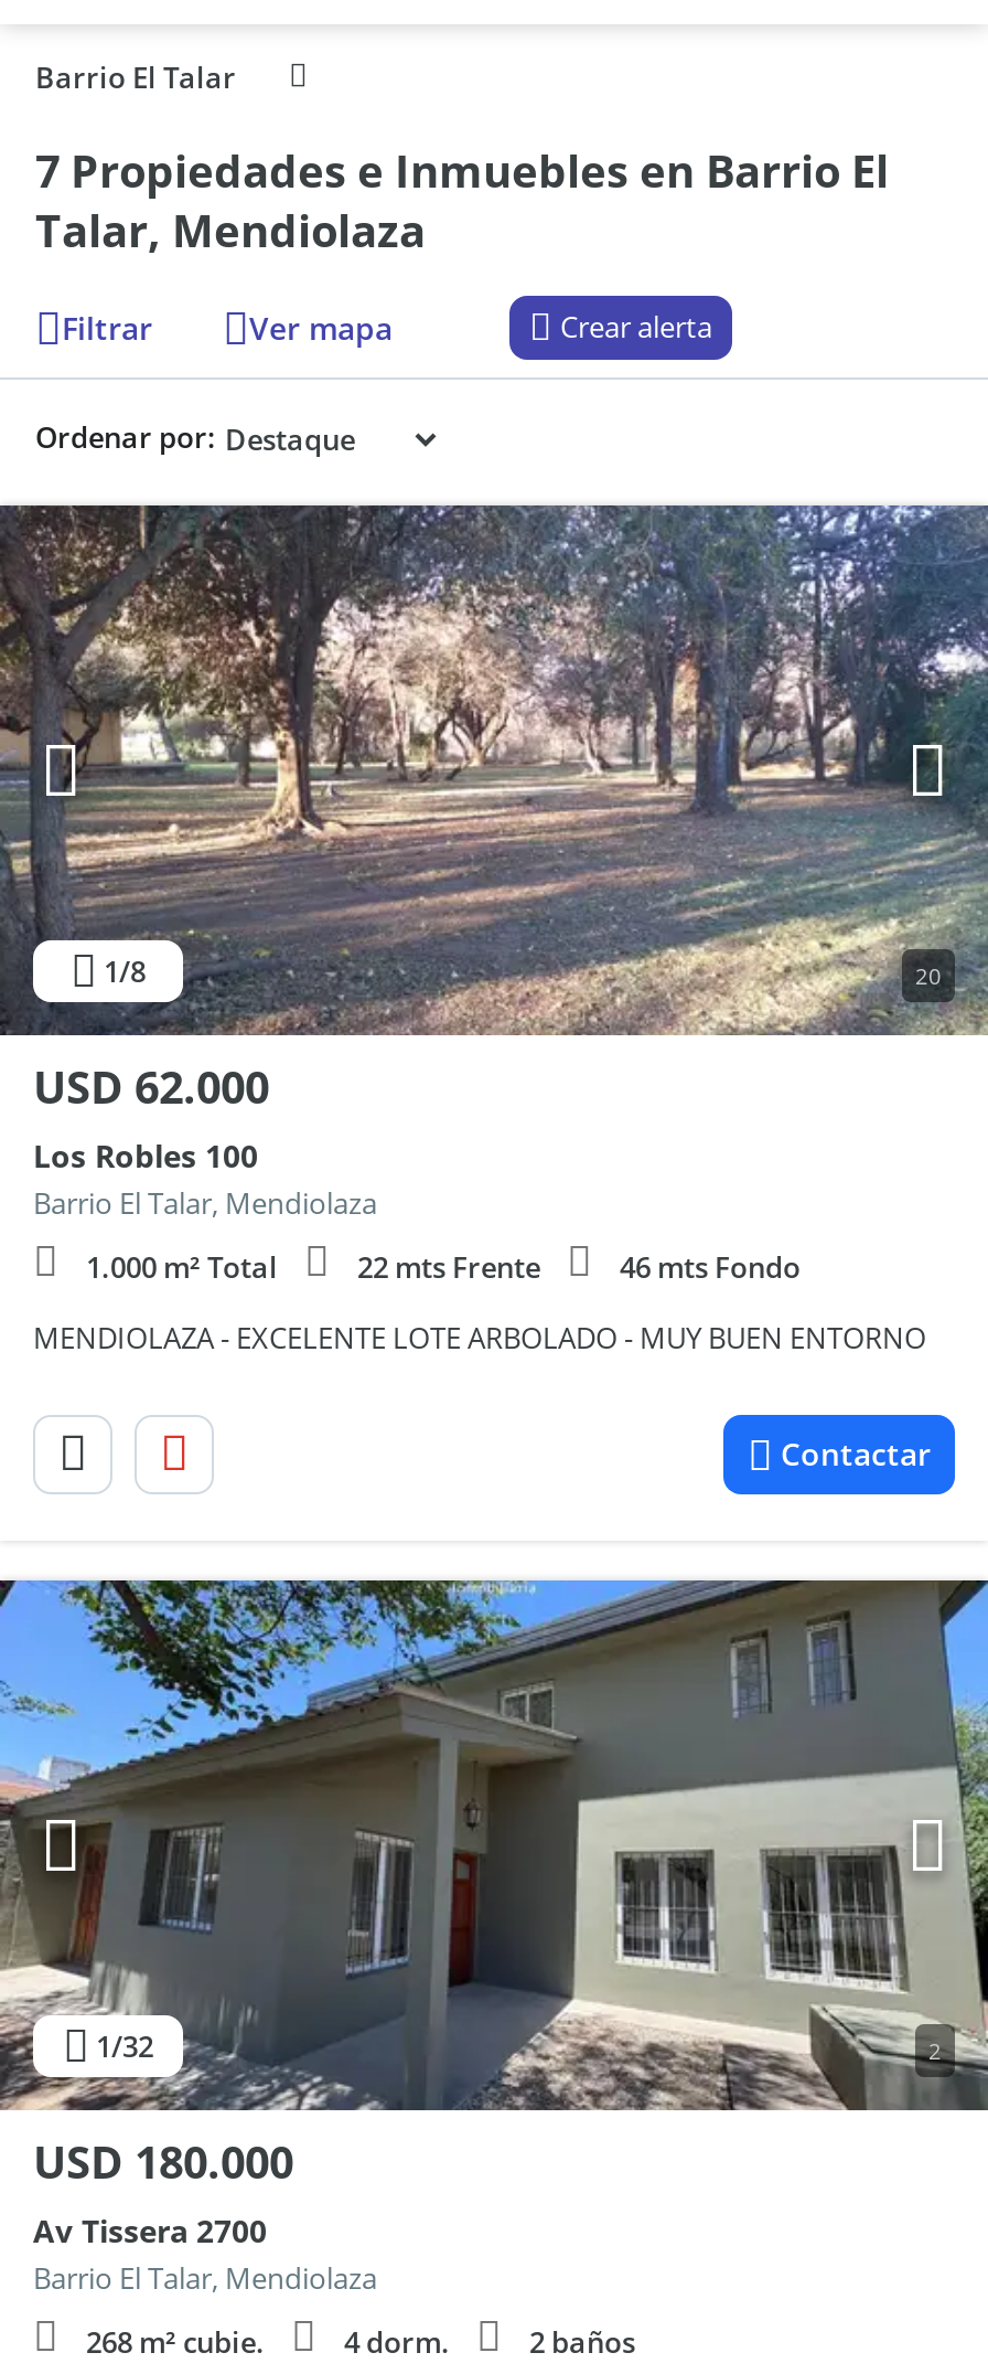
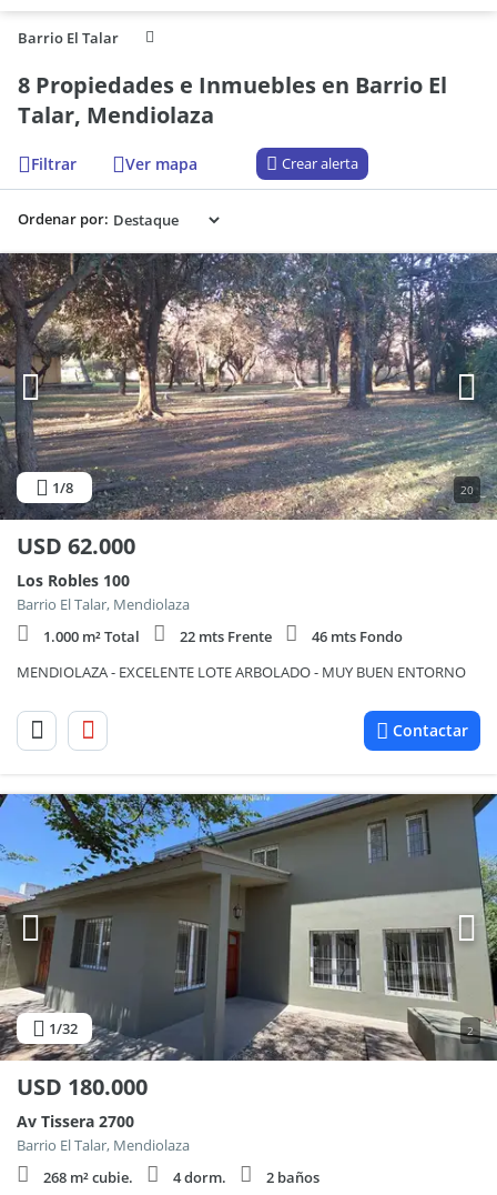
[35,141,889,201] 7 Propiedades e Inmuebles en Barrio El -> [18,70,447,100] 8 Propiedades e Inmuebles en Barrio El

